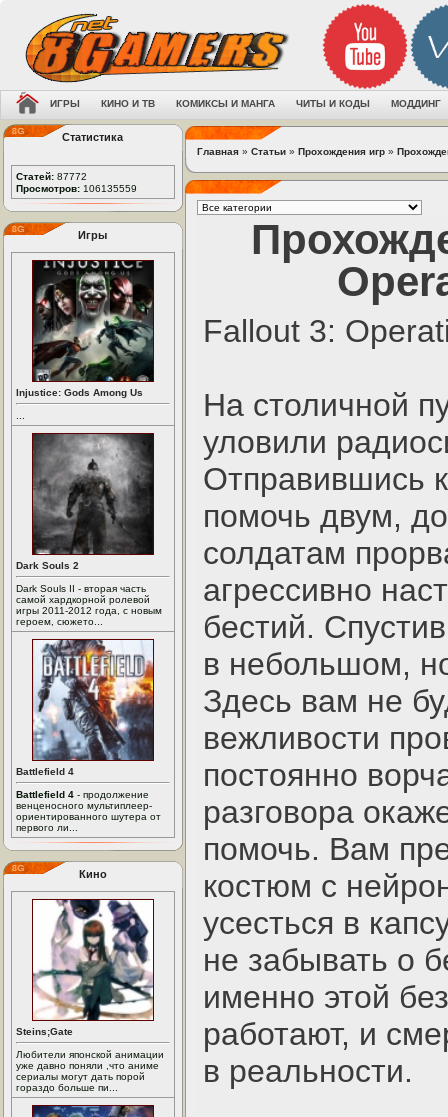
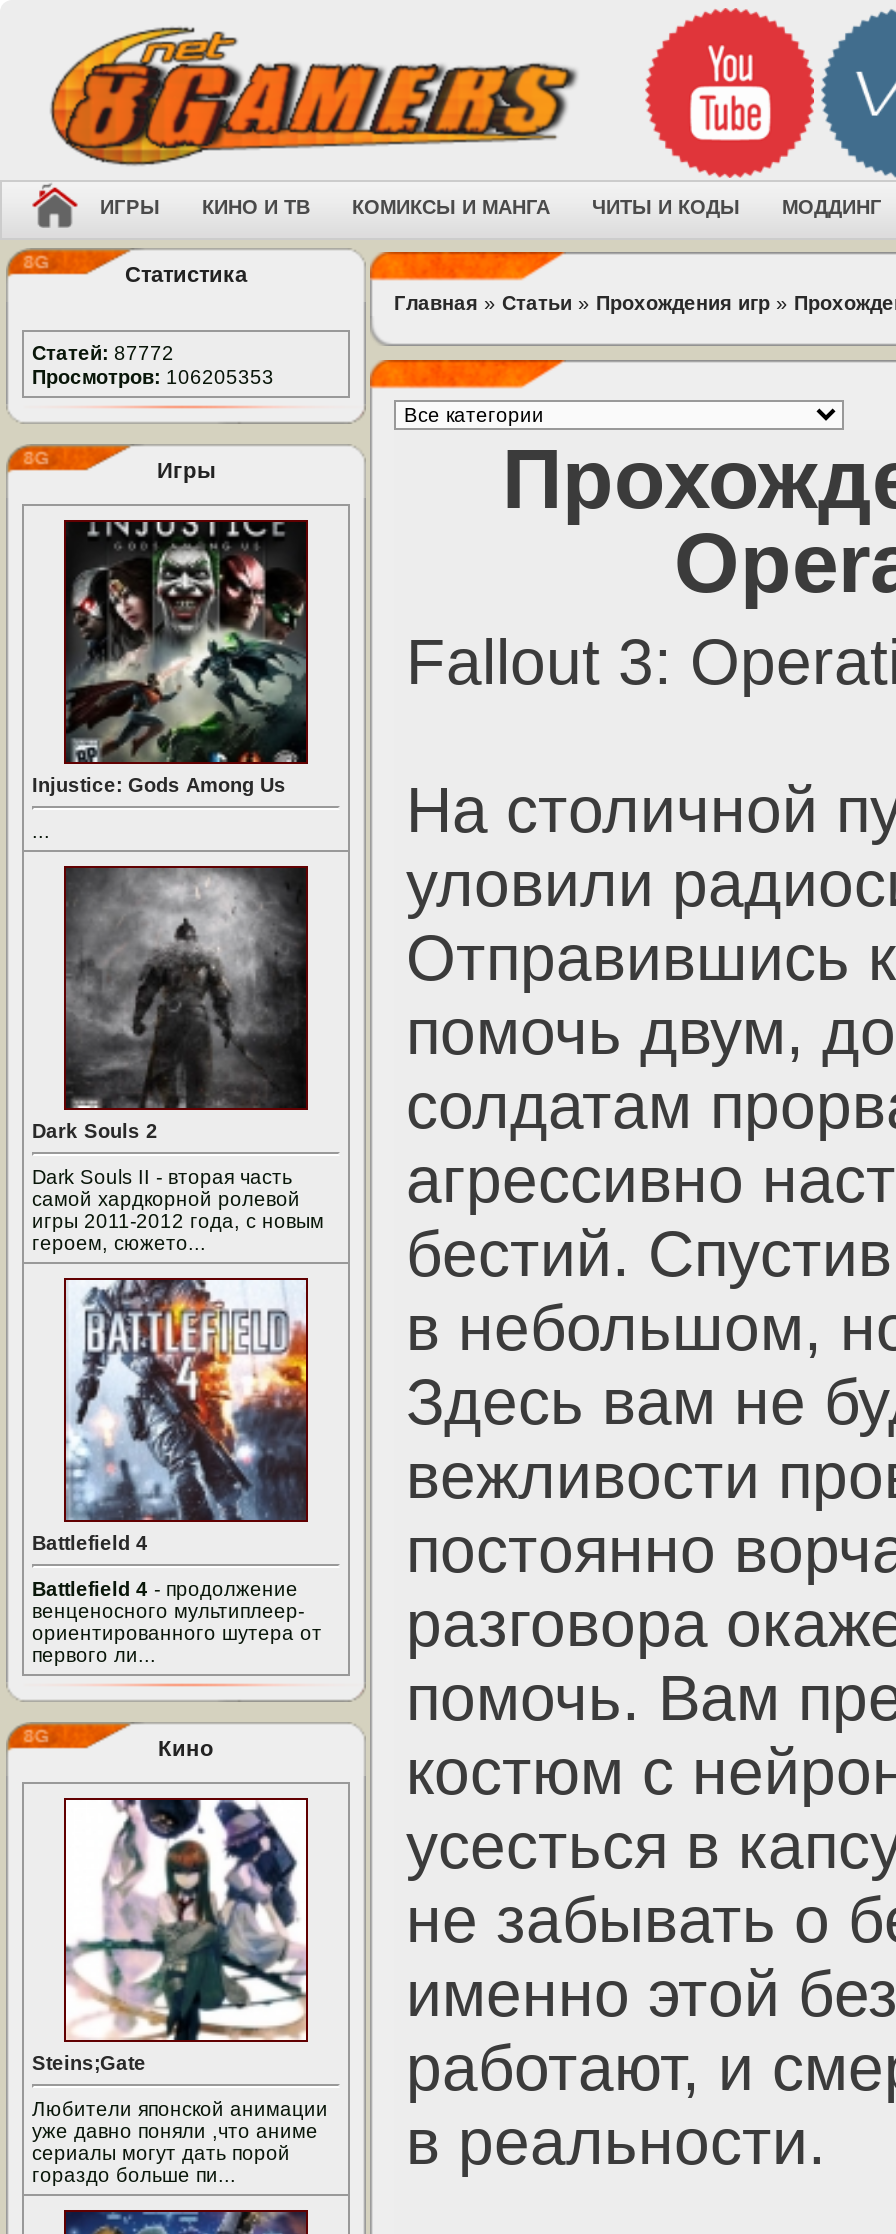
[16,183,137,194] Просмотров: 106135559 -> [32,366,274,388] Просмотров: 106205353

